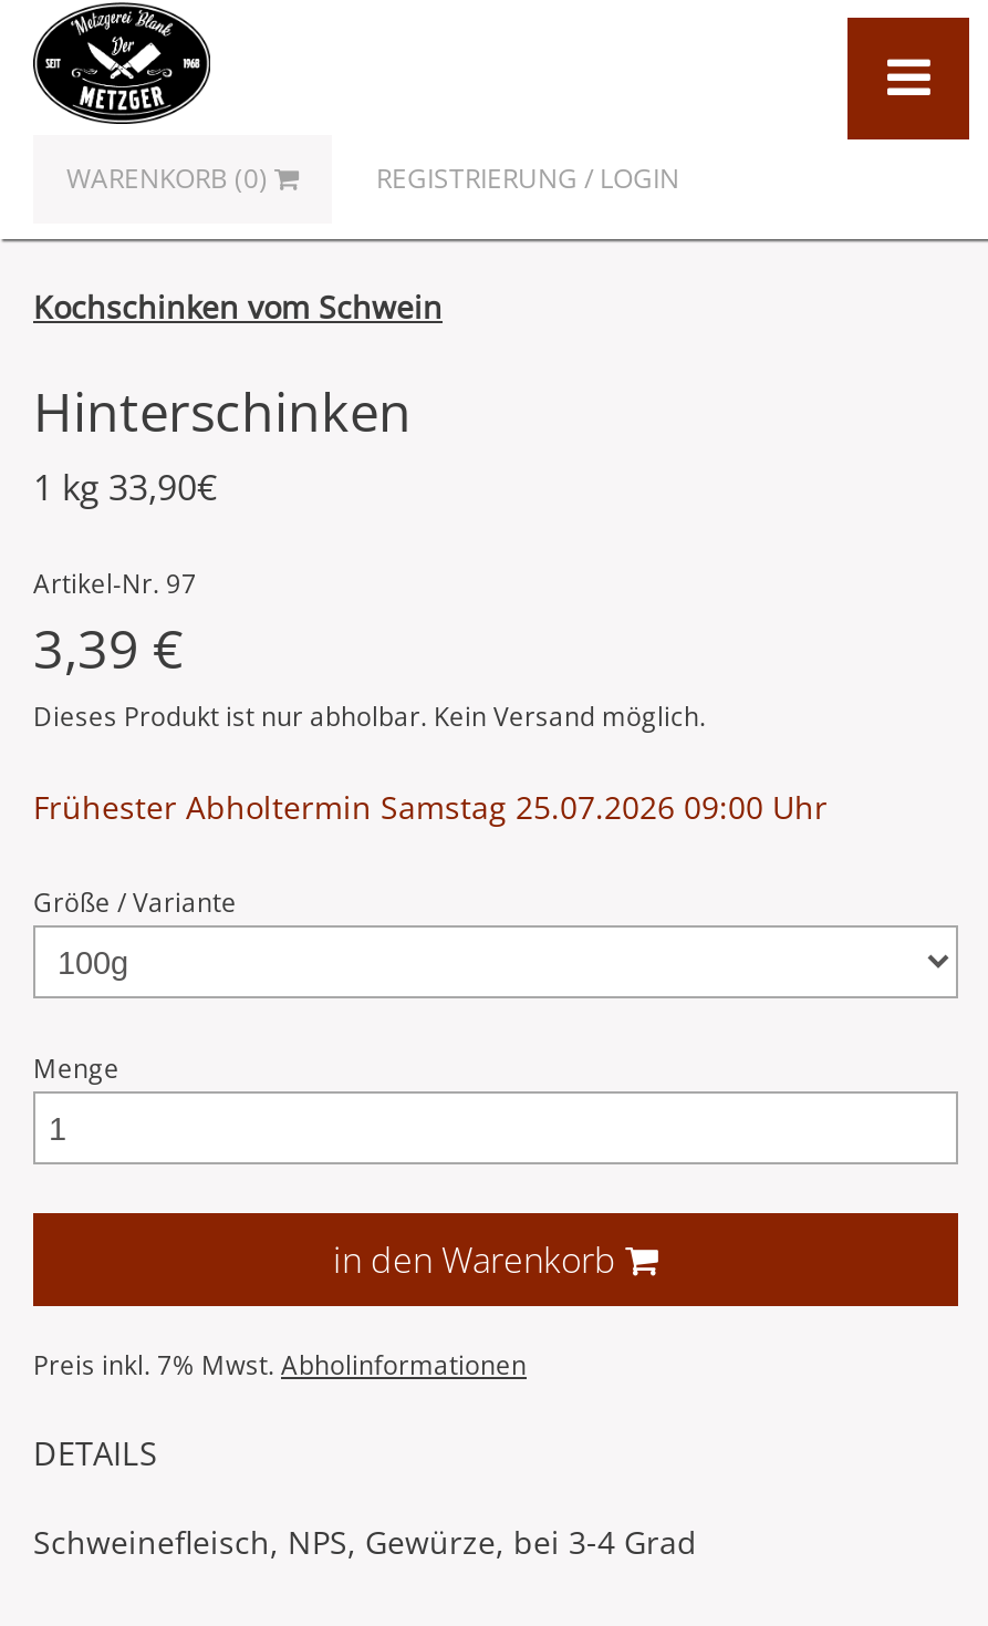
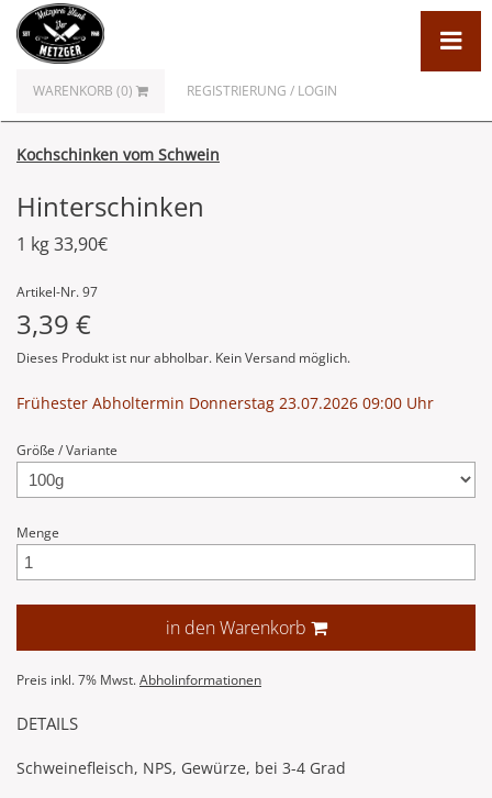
[33,786,828,828] Frühester Abholtermin Samstag 25.07.2026 09:00 Uhr -> [16,392,434,413] Frühester Abholtermin Donnerstag 23.07.2026 09:00 Uhr

